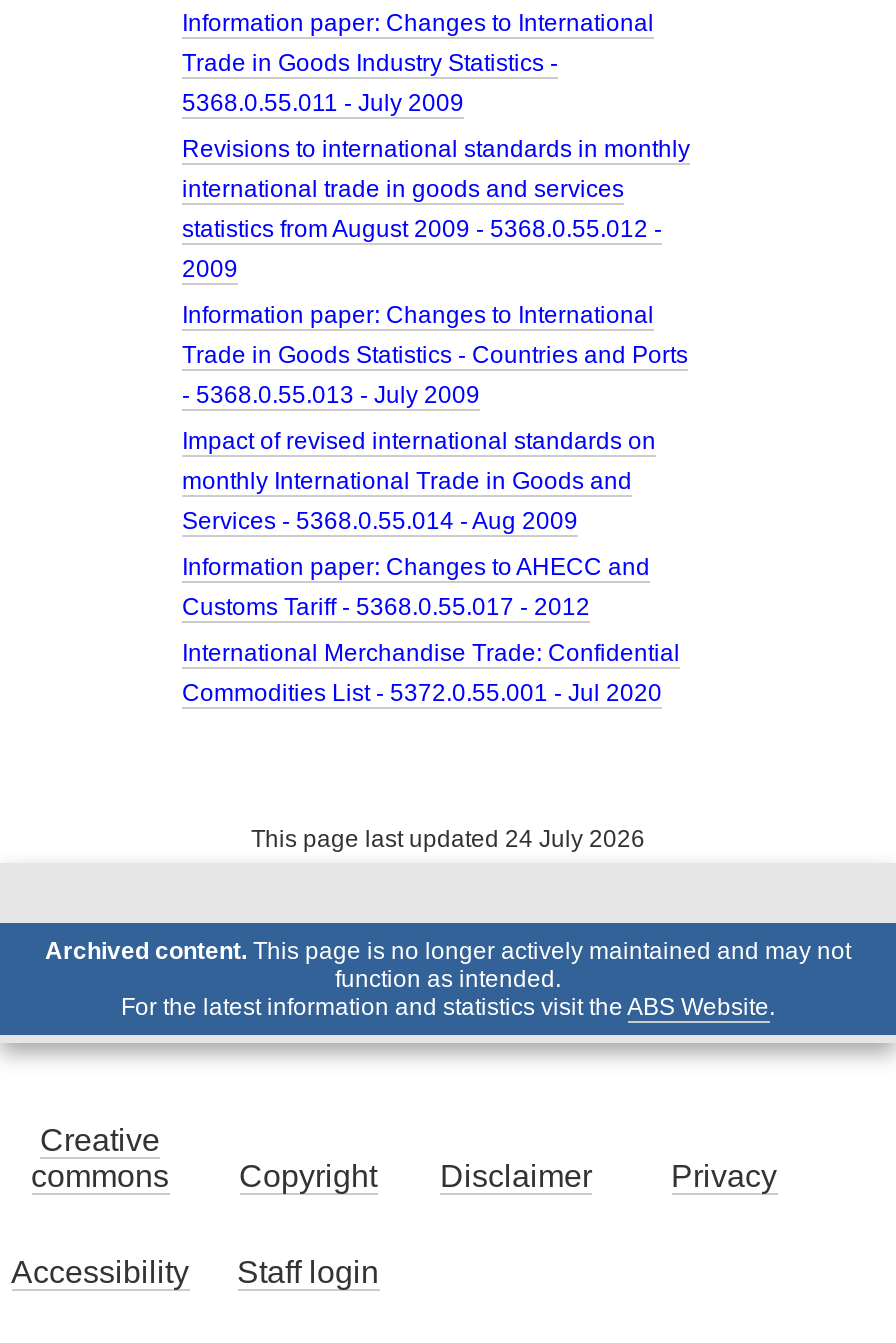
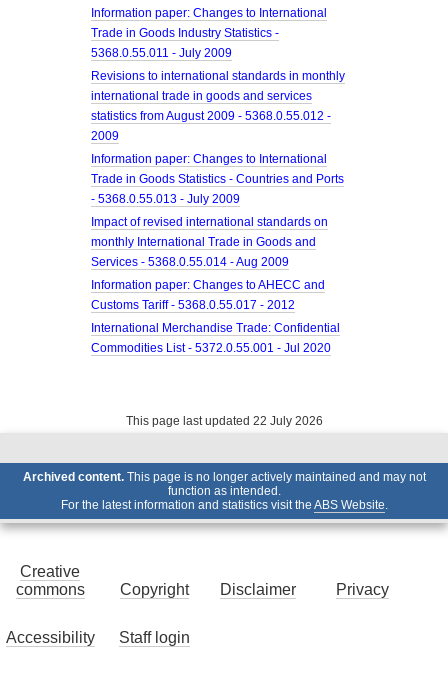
[251,825,645,853] This page last updated 24 July 2026 -> [125,414,322,428] This page last updated 22 July 2026

